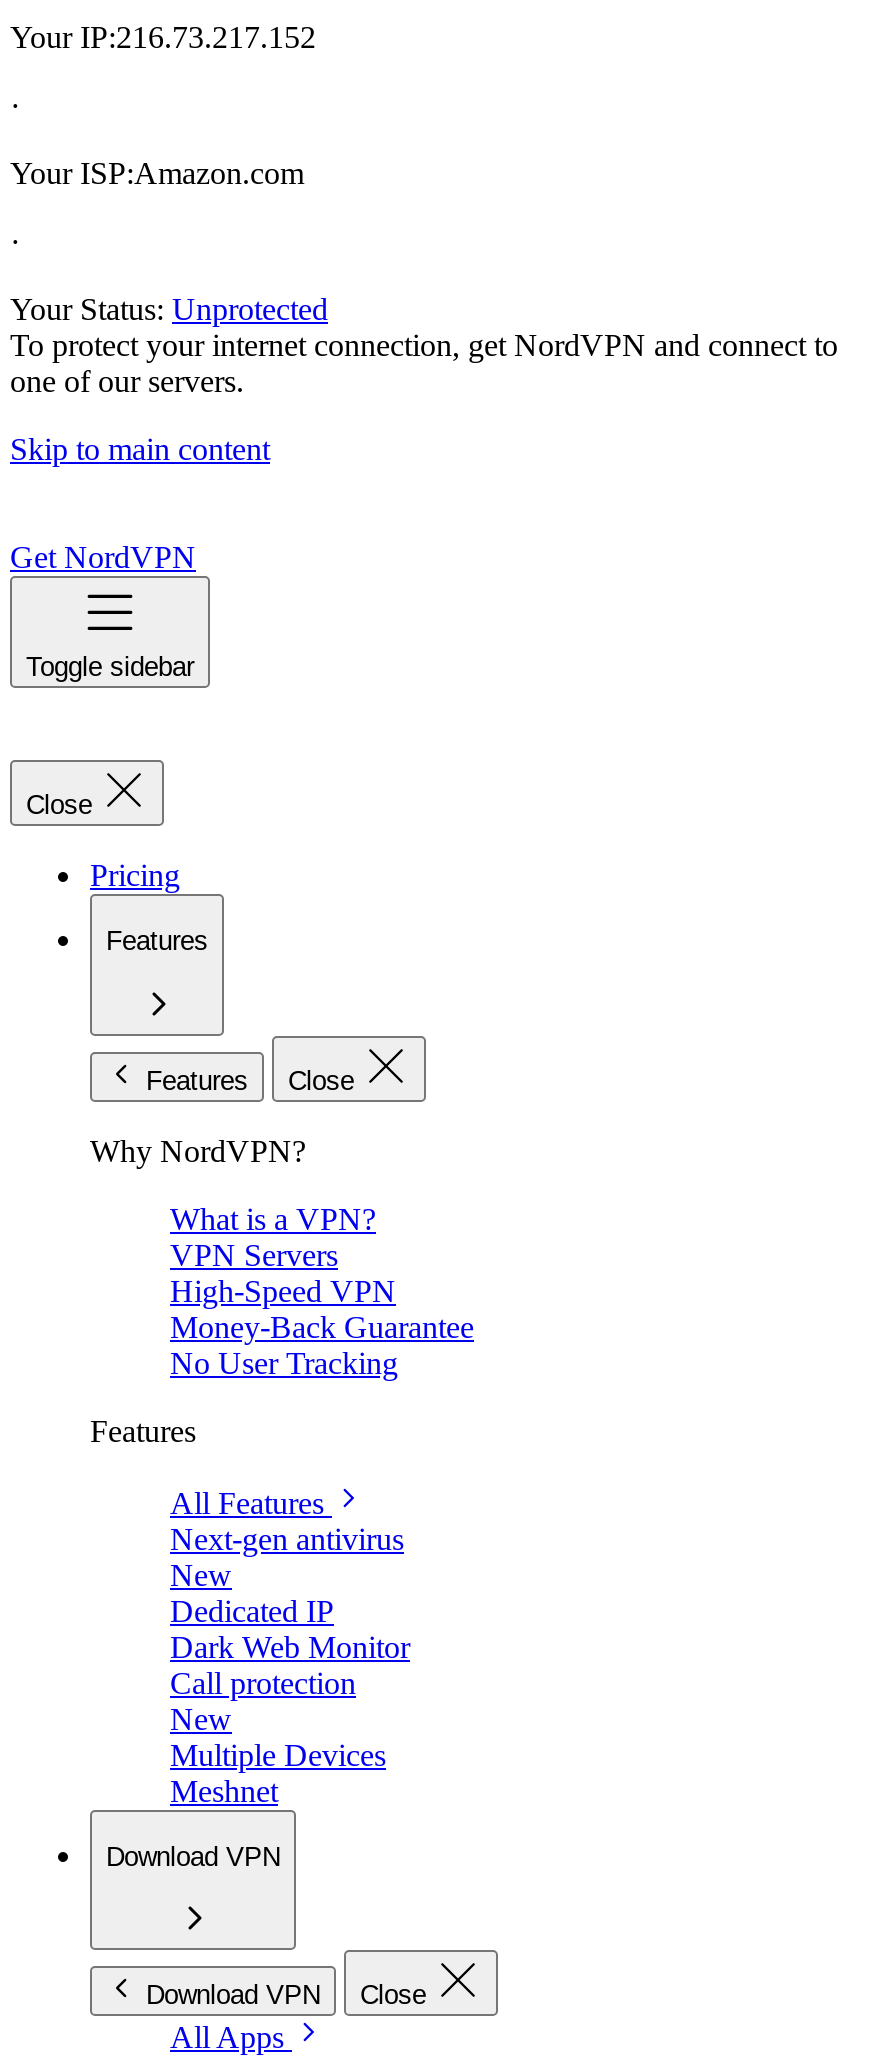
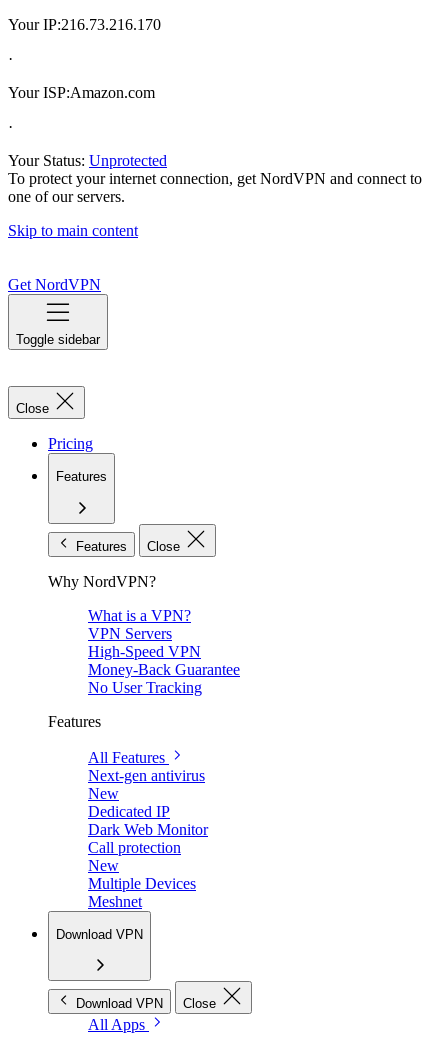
[10,20,316,54] Your IP:216.73.217.152 -> [8,16,161,33] Your IP:216.73.216.170

